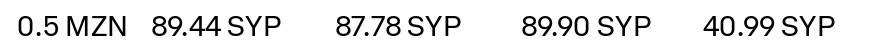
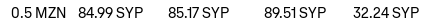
[151,7,281,43] 89.44 SYP -> [78,3,143,21] 84.99 SYP
[335,7,461,43] 87.78 SYP -> [168,3,229,21] 85.17 SYP
[521,7,651,43] 89.90 SYP -> [264,3,326,21] 89.51 SYP
[703,7,835,43] 40.99 SYP -> [353,3,419,21] 32.24 SYP

